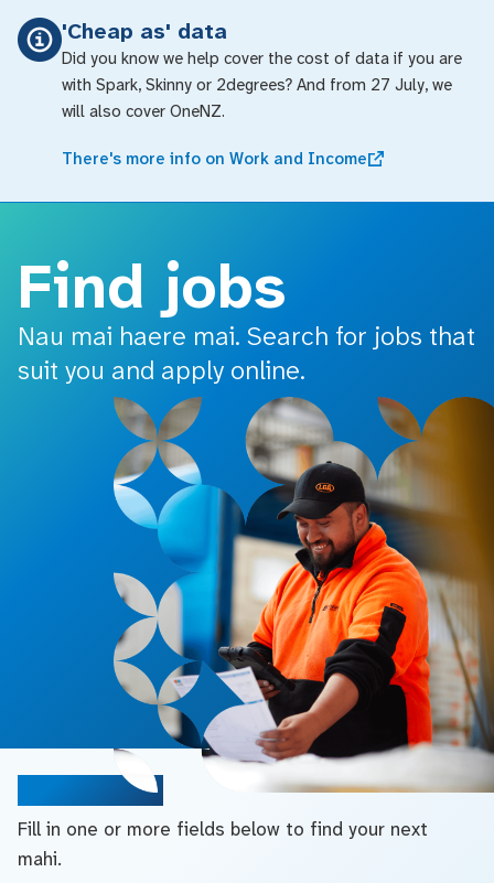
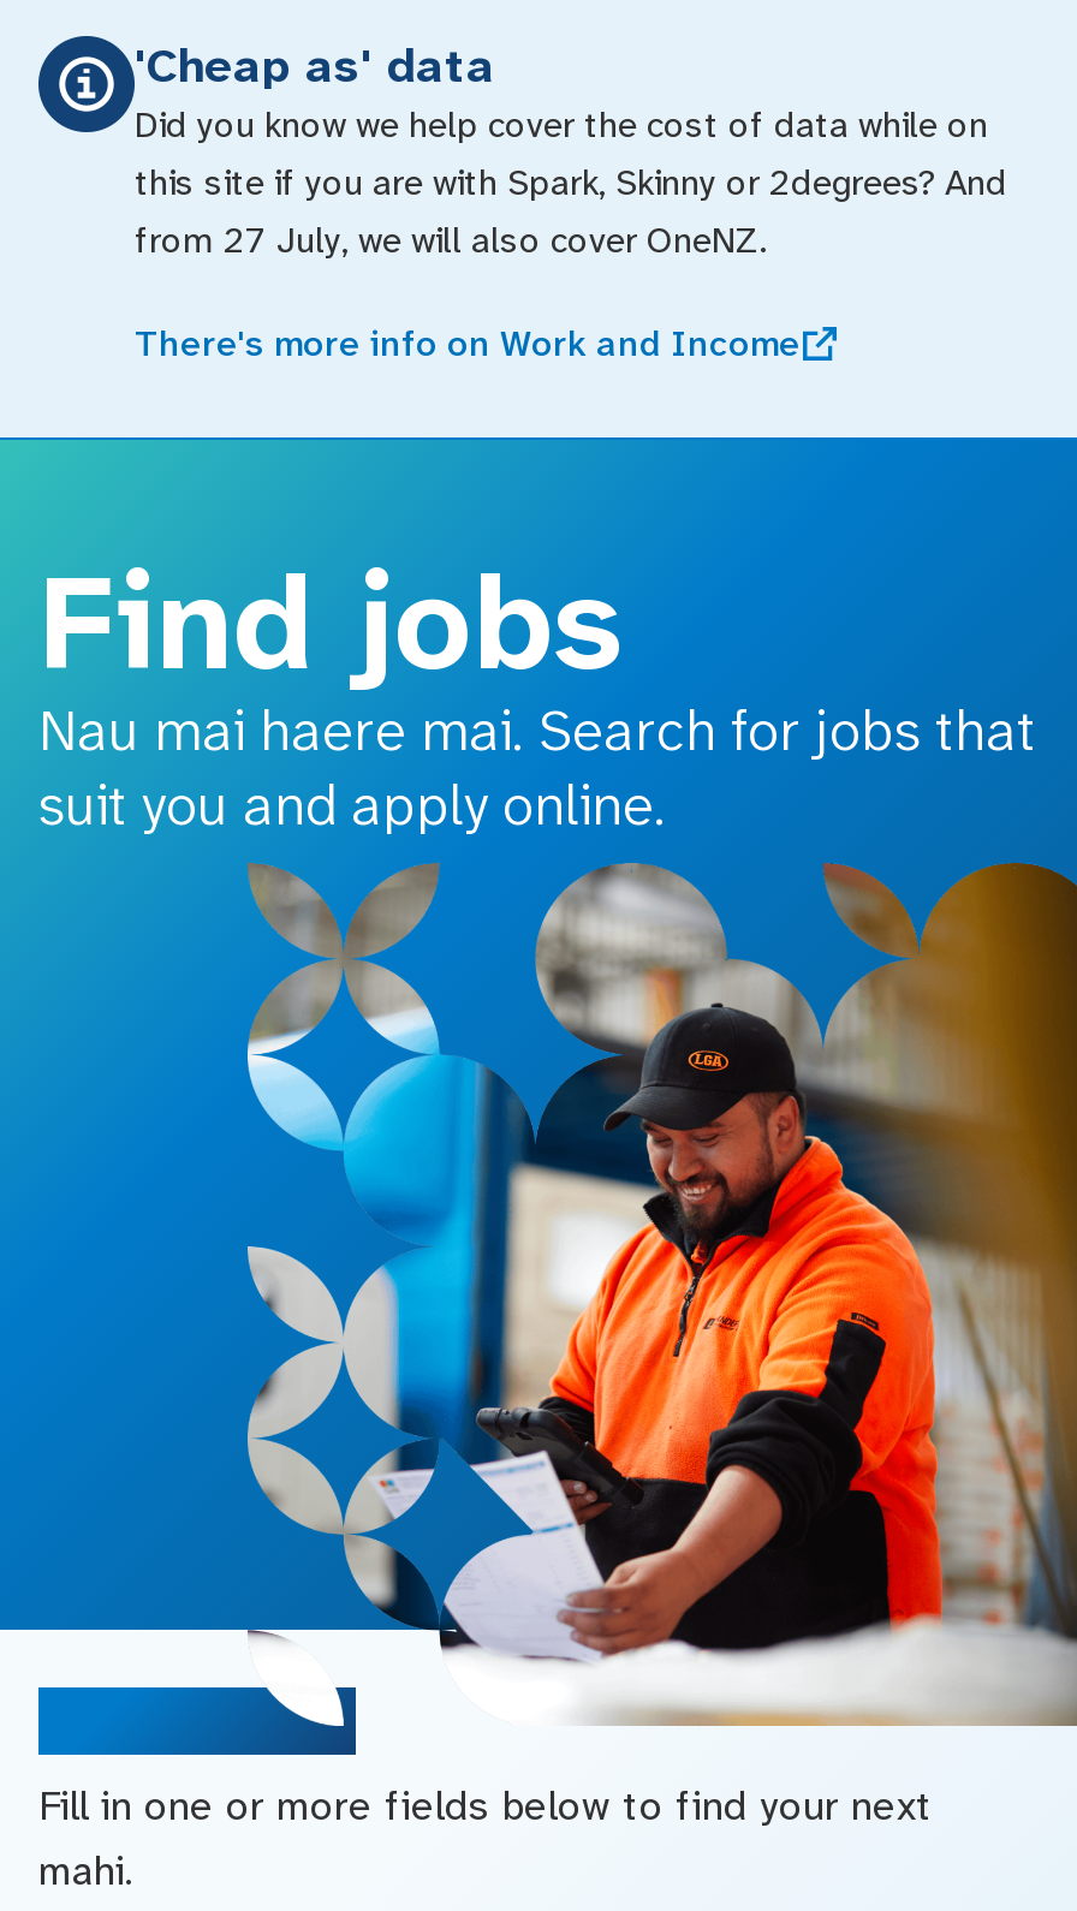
[62,47,462,122] Did you know we help cover the cost of data if you are | with Spark, Skinny or 2degrees? And from 27 July, we | will also cover OneNZ. -> [135,101,1007,264] Did you know we help cover the cost of data while on | this site if you are with Spark, Skinny or 2degrees? And | from 27 July, we will also cover OneNZ.

